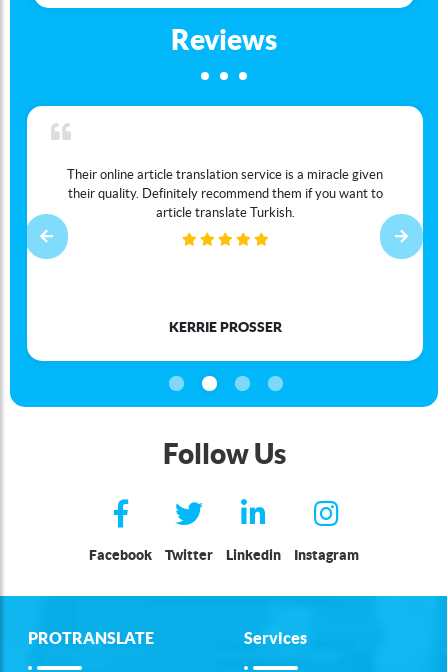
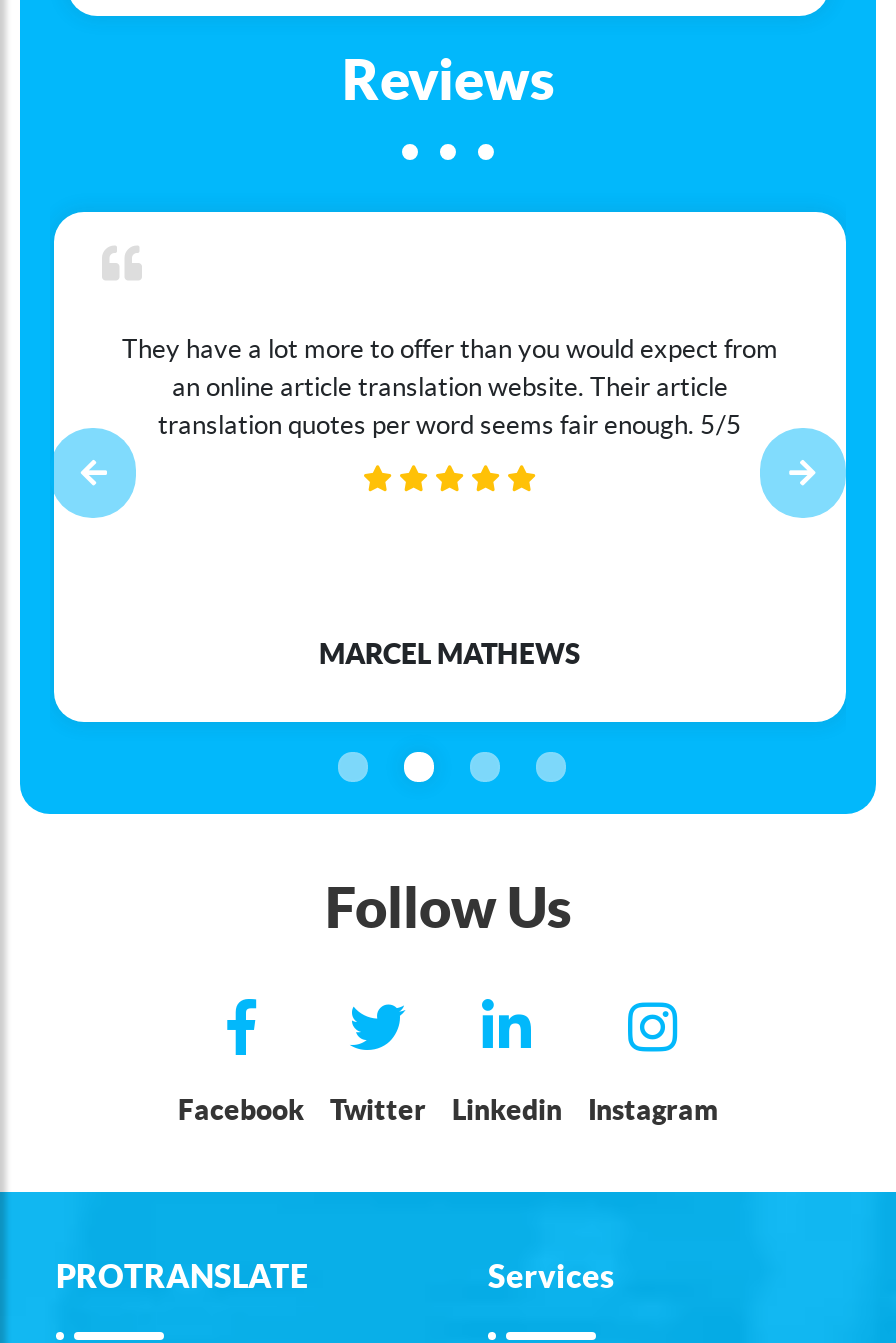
[67,167,383,220] Their online article translation service is a miracle given | their quality. Definitely recommend them if you want to | article translate Turkish. -> [122,334,778,440] They have a lot more to offer than you would expect from | an online article translation website. Their article | translation quotes per word seems fair enough. 5/5
[168,319,281,335] KERRIE PROSSER -> [319,638,581,670] MARCEL MATHEWS

